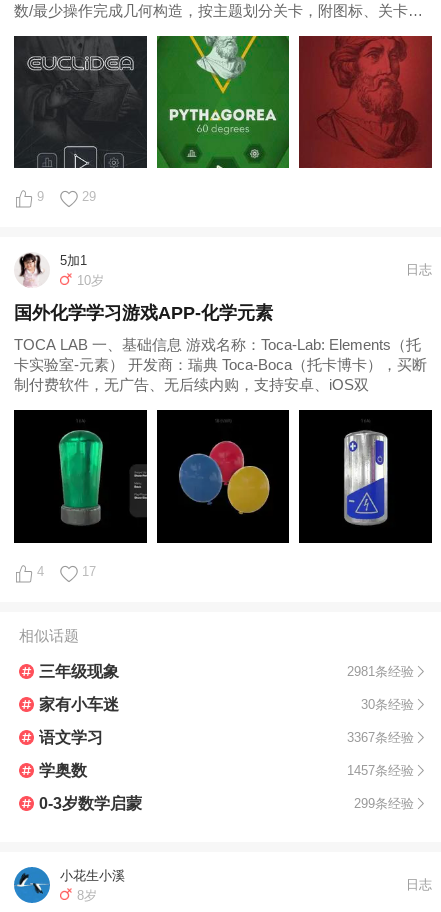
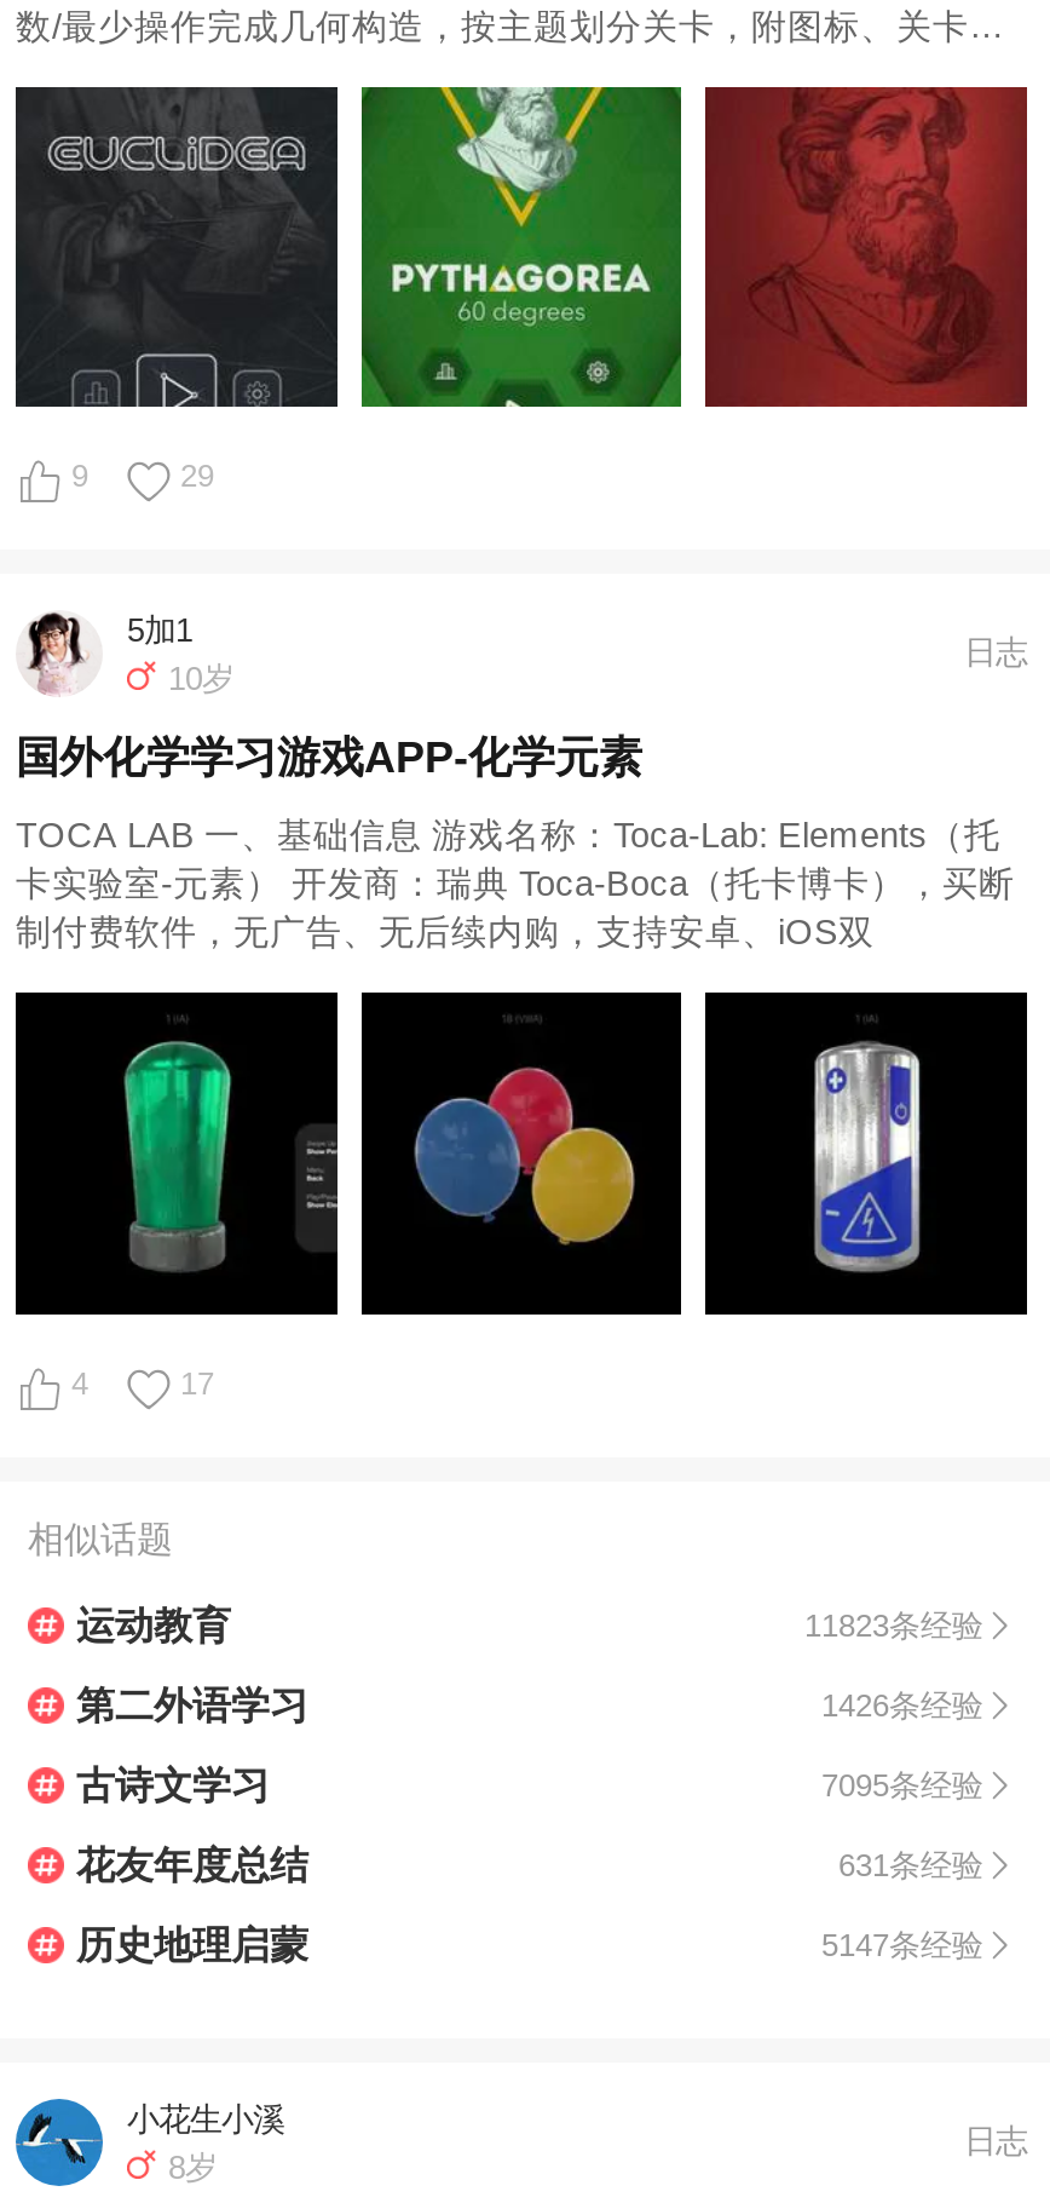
[39,663,414,680] 三年级现象 | 2981条经验 -> [76,1605,983,1646] 运动教育 | 11823条经验
[39,696,414,713] 家有小车迷 | 30条经验 -> [76,1684,983,1726] 第二外语学习 | 1426条经验
[39,729,414,746] 语文学习 | 3367条经验 -> [76,1764,983,1805] 古诗文学习 | 7095条经验
[39,762,414,779] 学奥数 | 1457条经验 -> [76,1844,983,1885] 花友年度总结 | 631条经验
[39,795,414,812] 0-3岁数学启蒙 | 299条经验 -> [76,1924,983,1965] 历史地理启蒙 | 5147条经验

